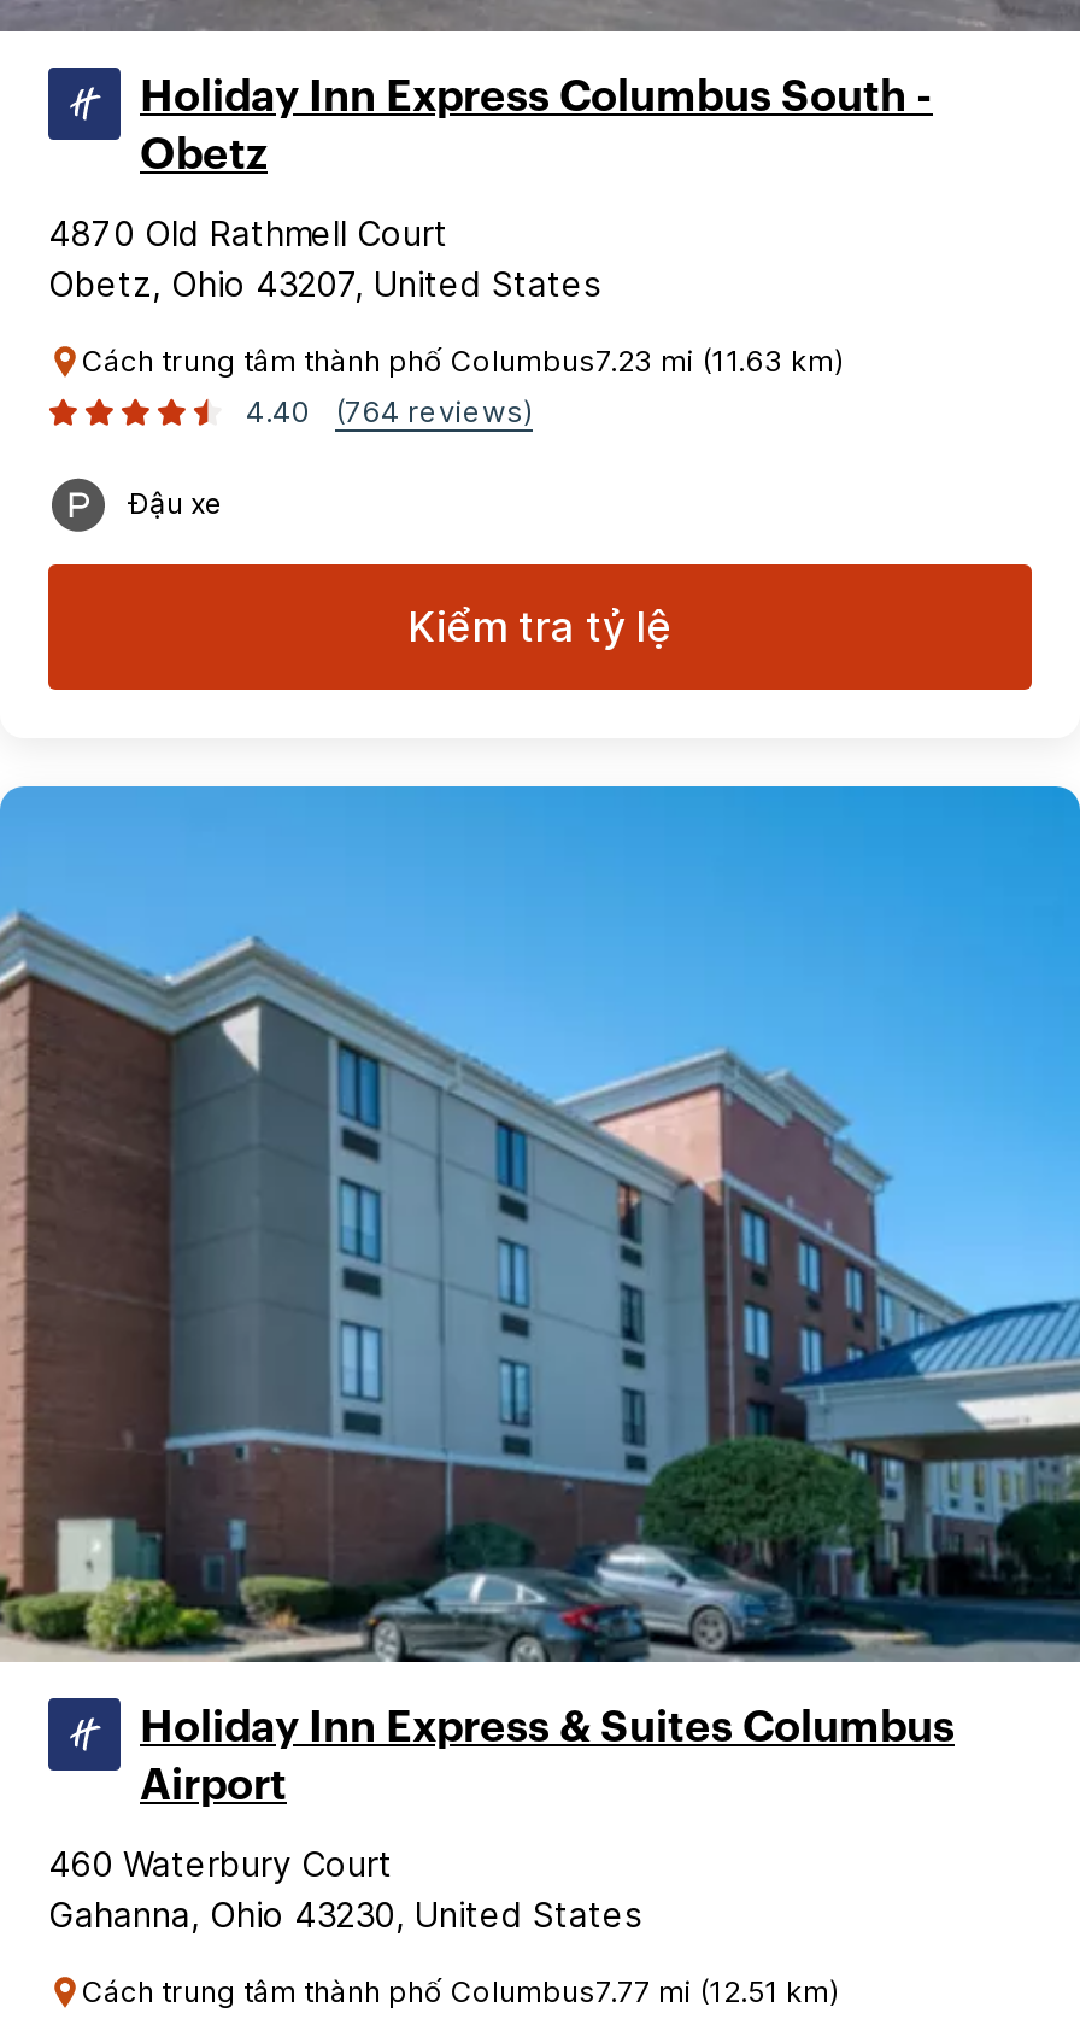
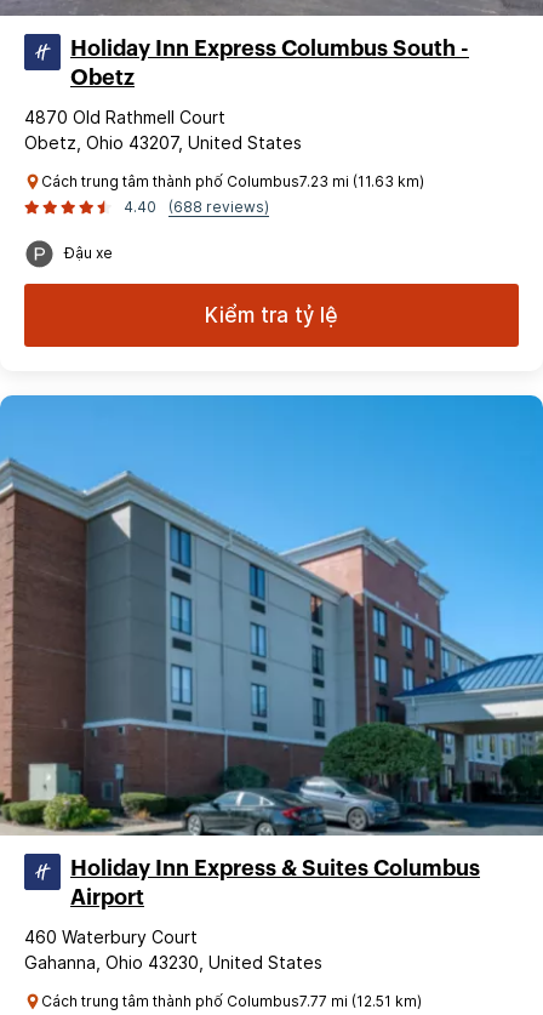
[246,393,533,429] 4.40 (764 reviews) -> [124,198,269,216] 4.40 (688 reviews)

